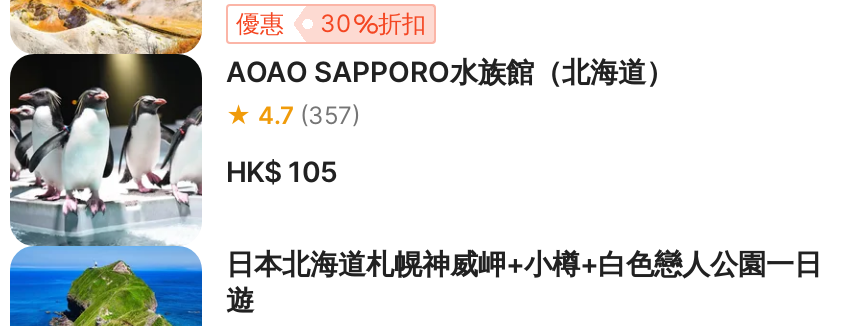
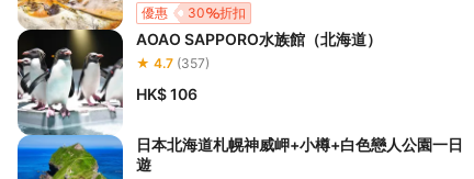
[226,155,338,189] HK$ 105 -> [136,85,198,104] HK$ 106

